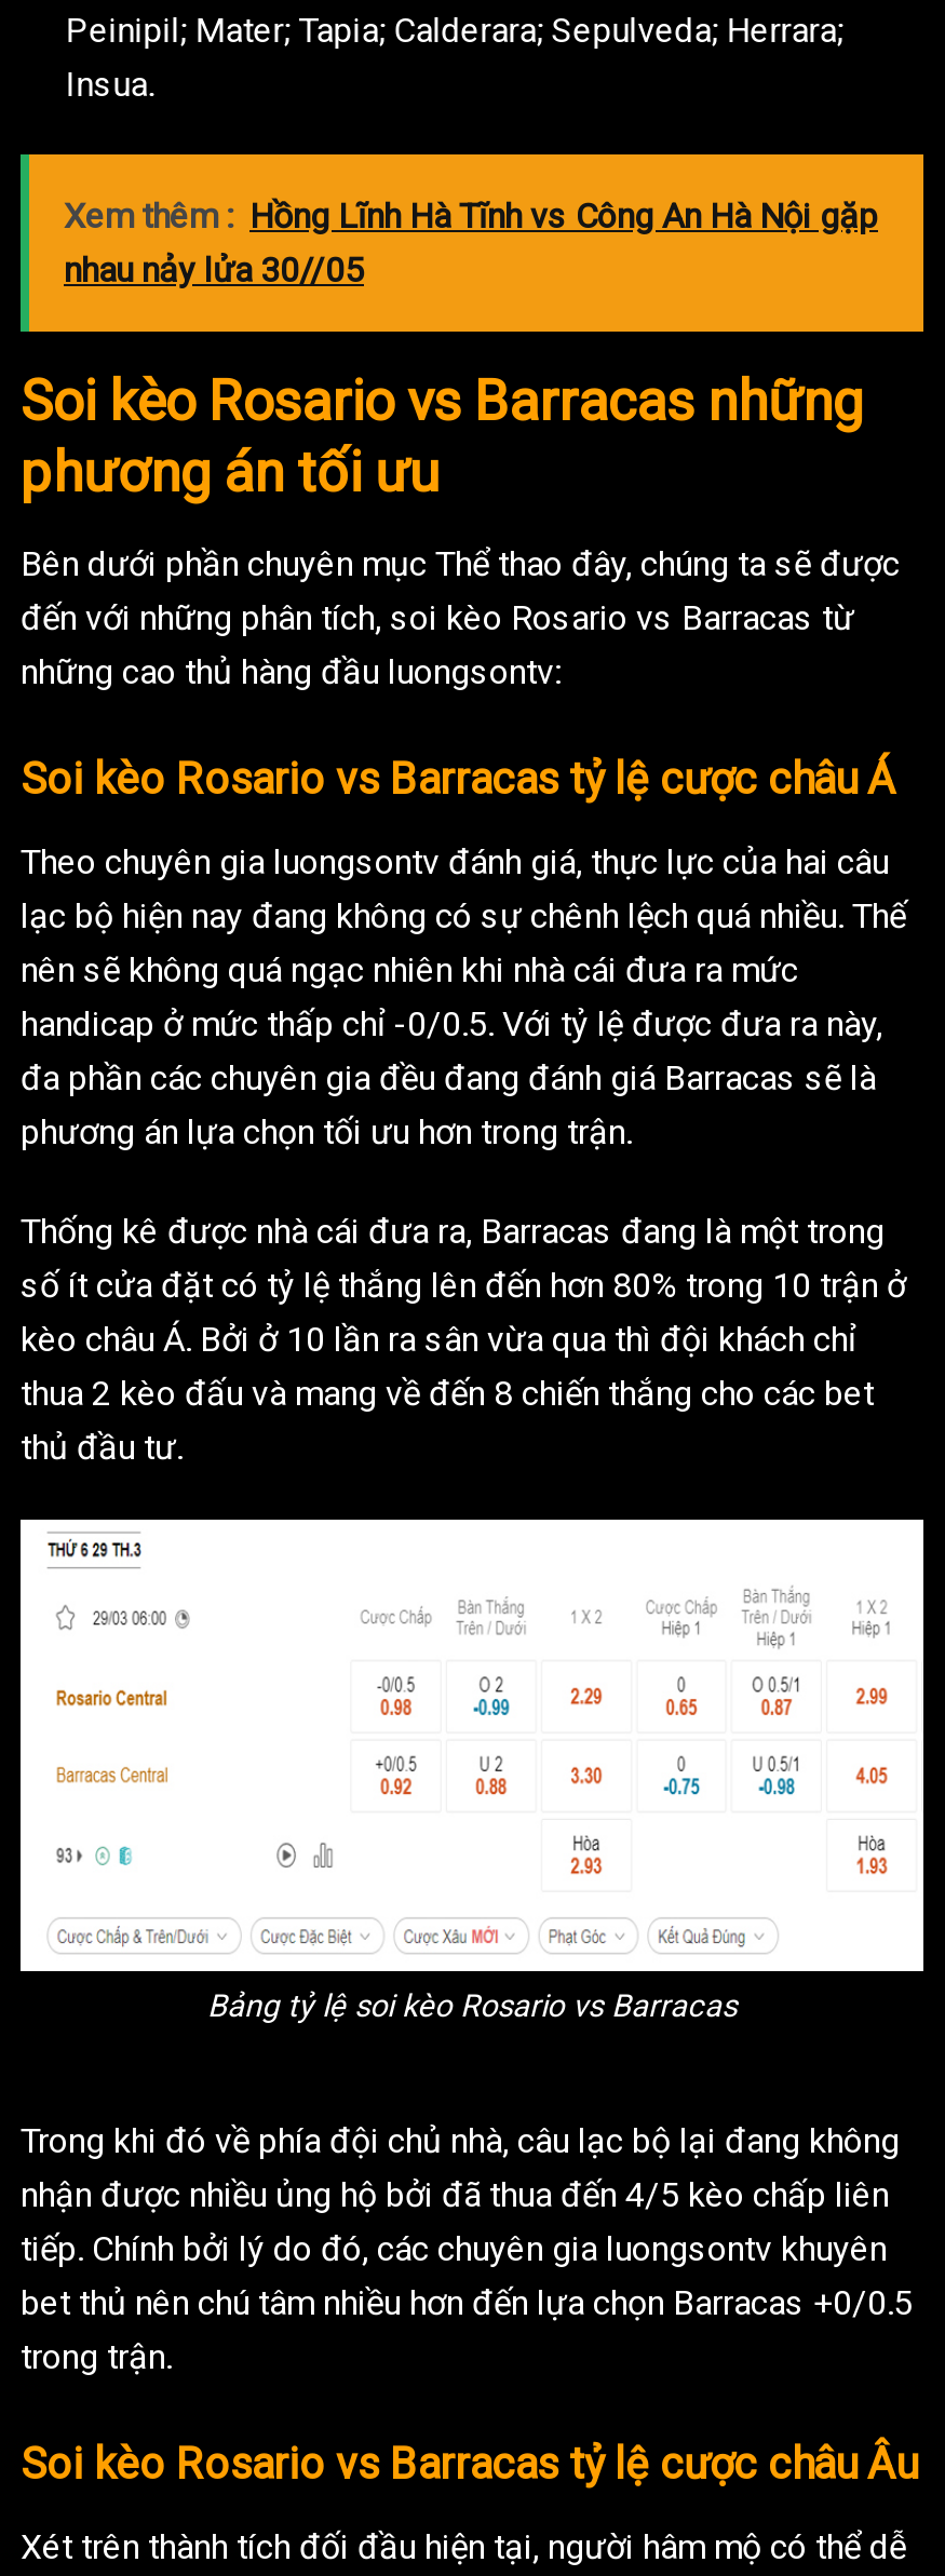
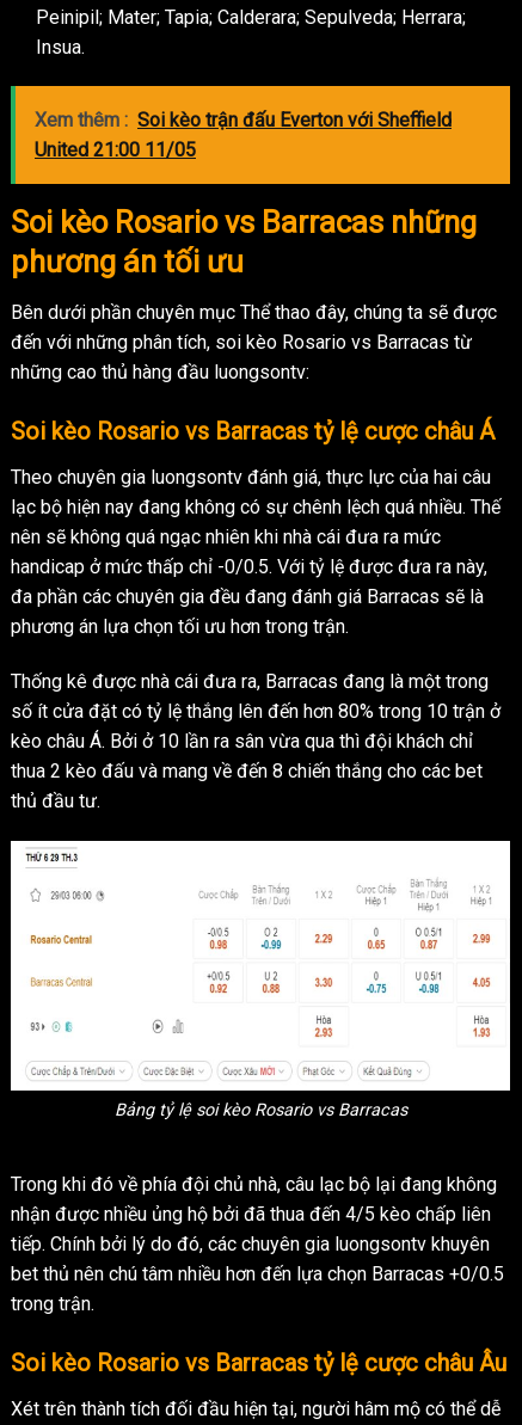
[64,196,878,291] Xem thêm : Hồng Lĩnh Hà Tĩnh vs Công An Hà Nội gặp | nhau nảy lửa 30//05 -> [35,109,452,162] Xem thêm : Soi kèo trận đấu Everton với Sheffield | United 21:00 11/05

